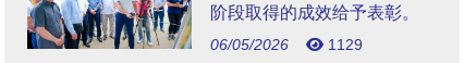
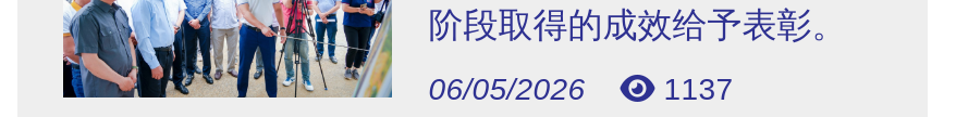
[210,36,362,53] 06/05/2026 1129 -> [429,71,733,106] 06/05/2026 1137

